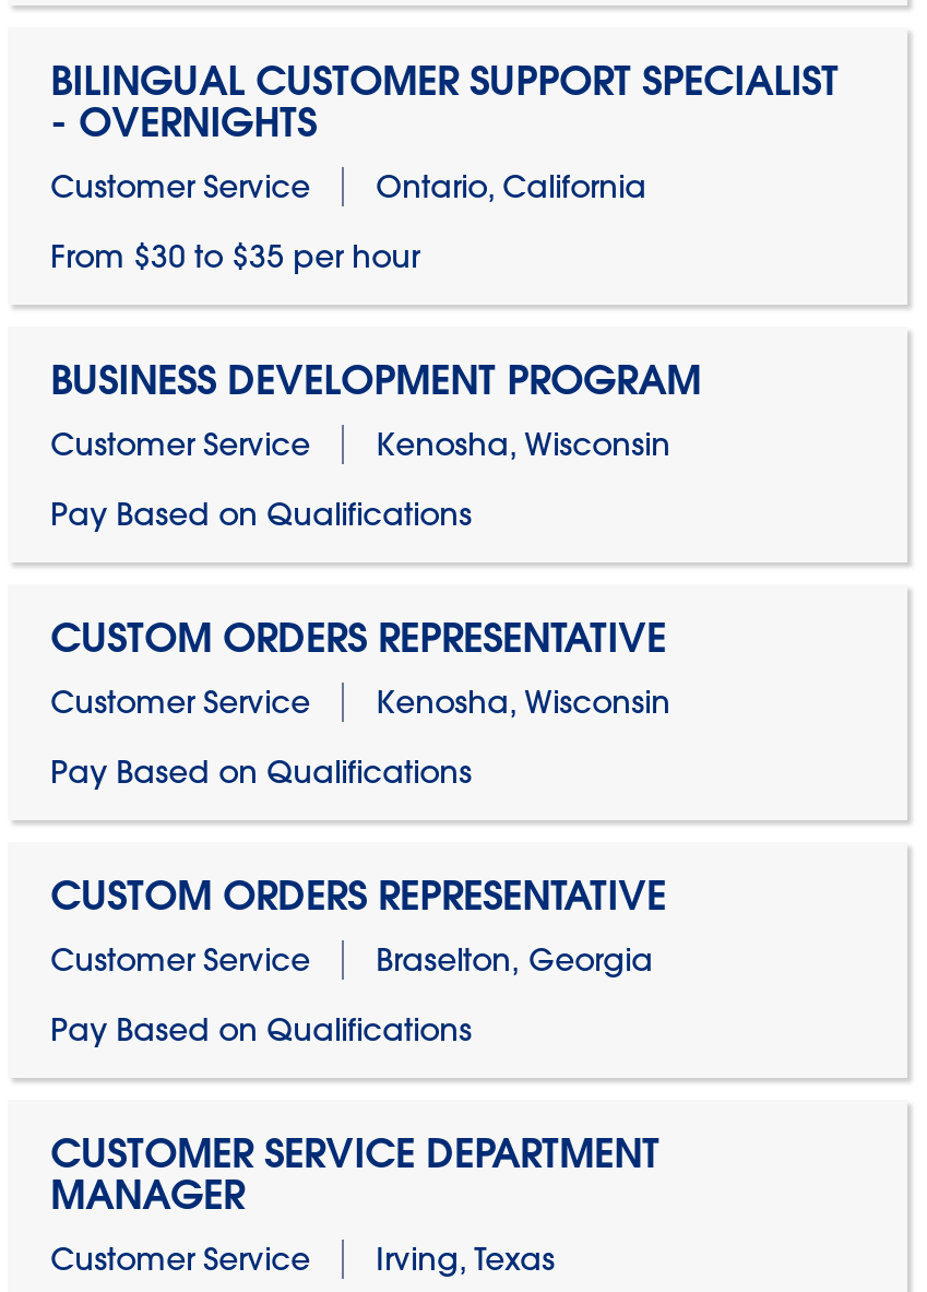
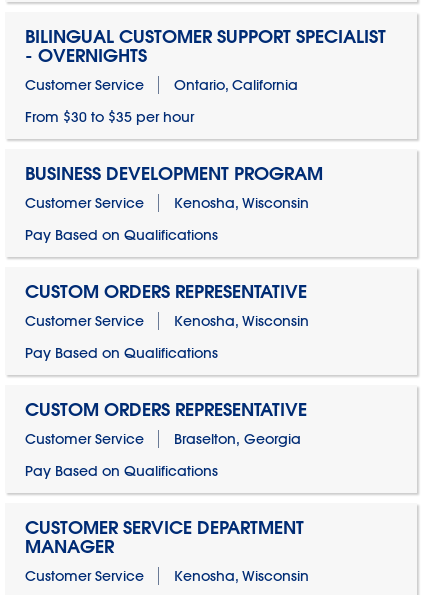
[376,1240,555,1279] Irving, Texas -> [174,567,309,585] Kenosha, Wisconsin

